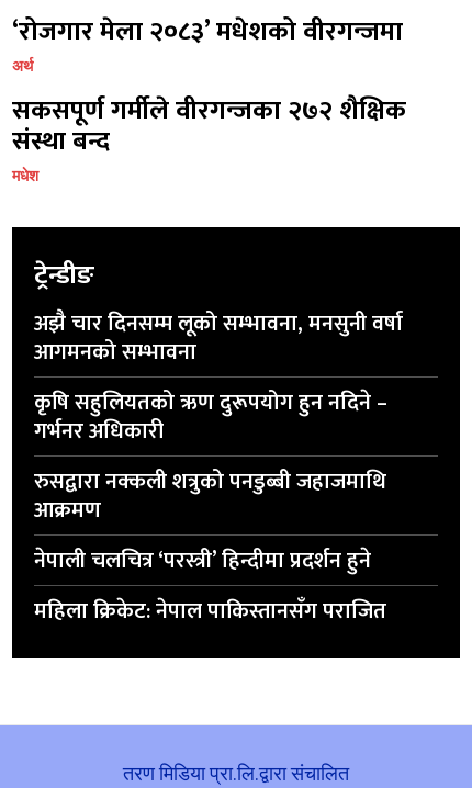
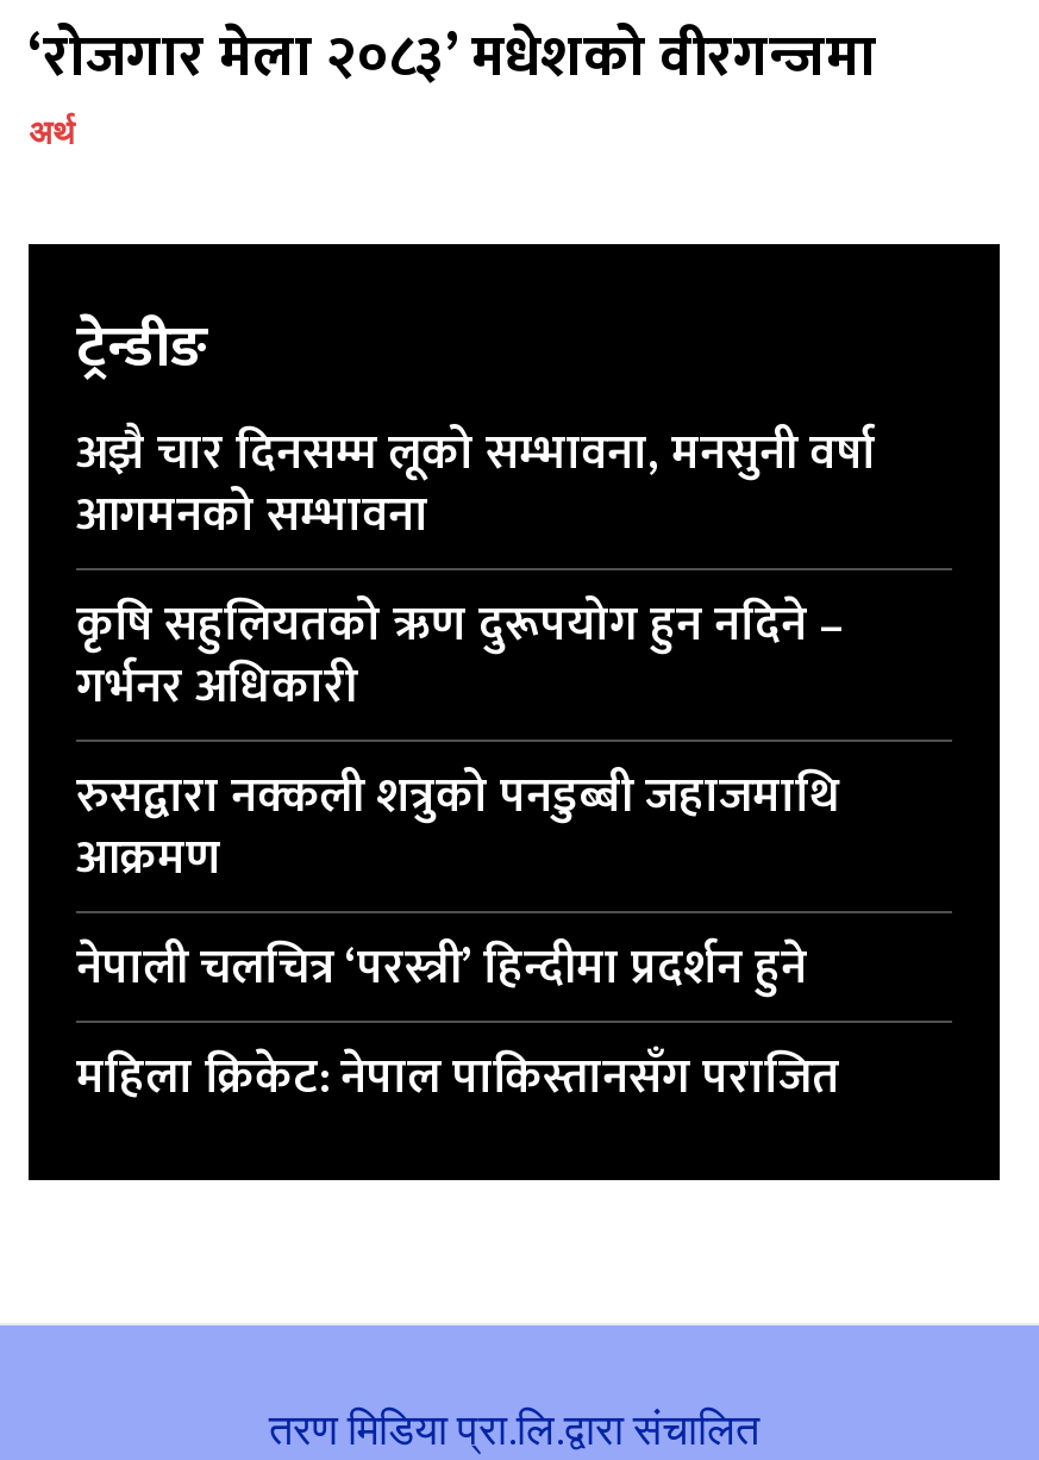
[12,89,406,184] सकसपूर्ण गर्मीले वीरगन्जका २७२ शैक्षिक | संस्था बन्द | मधेश -> none

